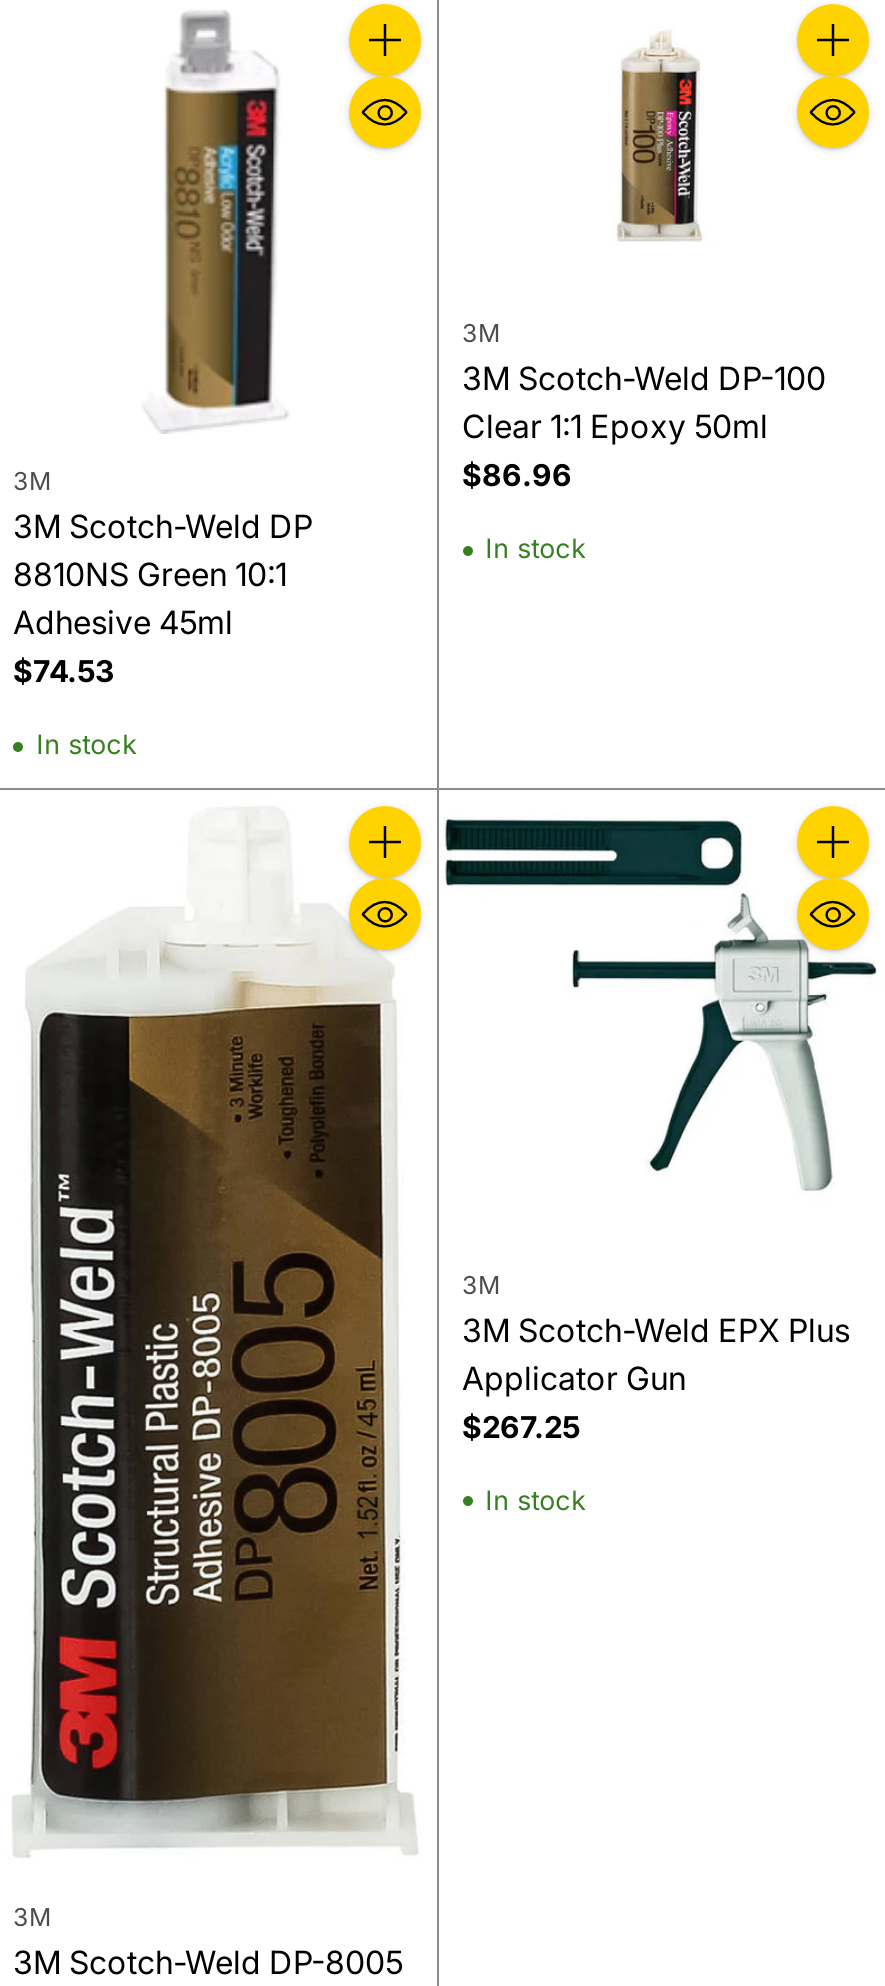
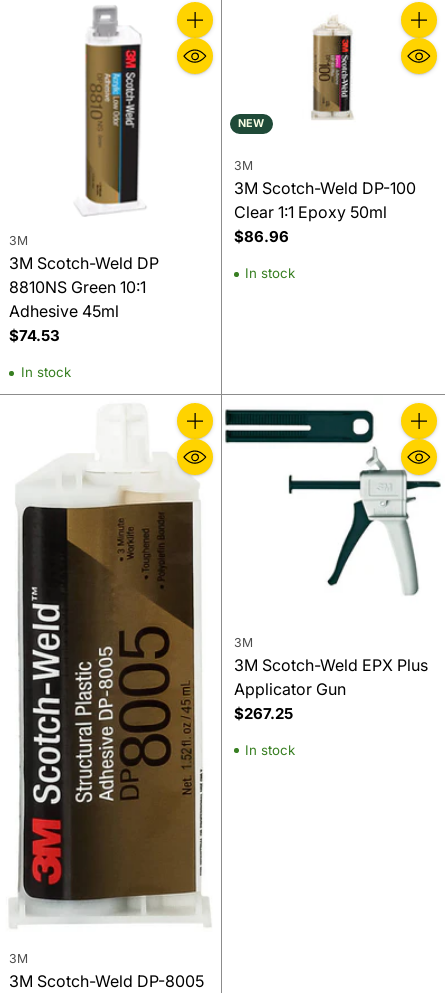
none -> [237,117,265,130] NEW

